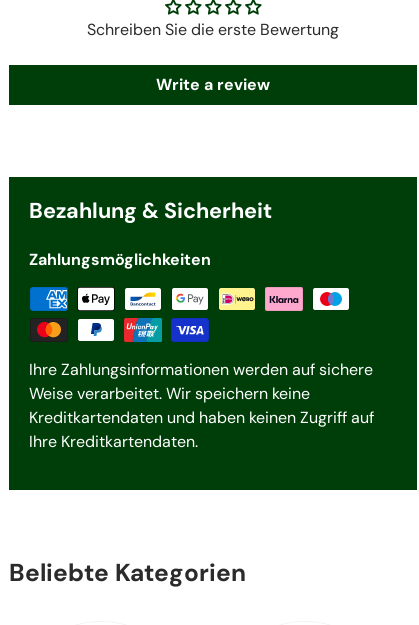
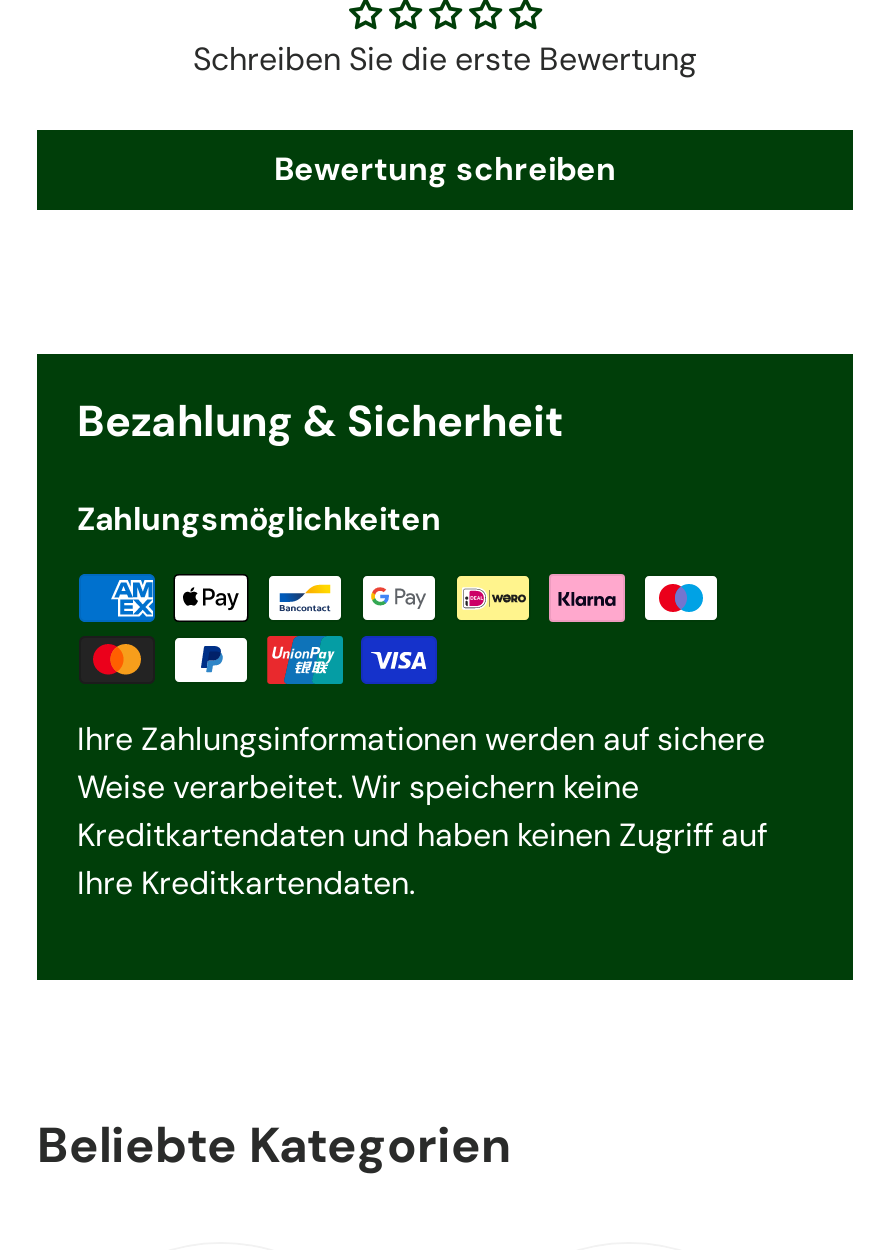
[156,74,270,95] Write a review -> [274,148,616,190] Bewertung schreiben

